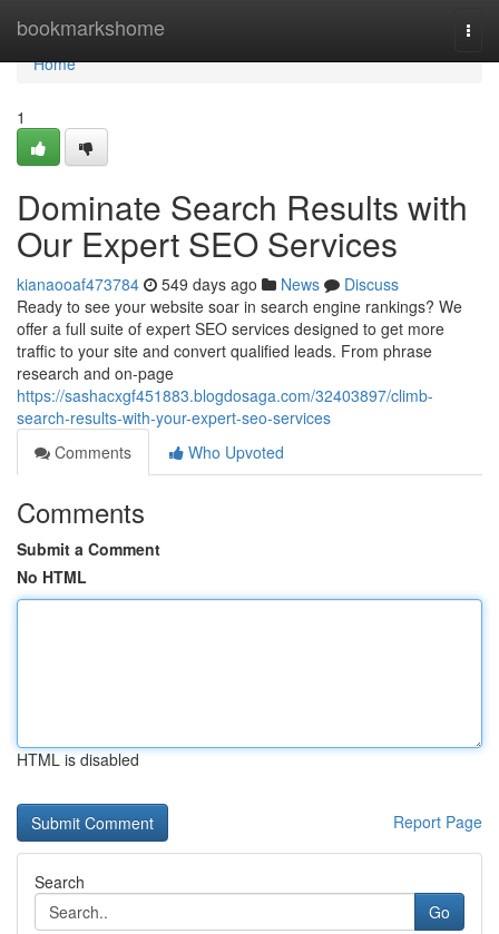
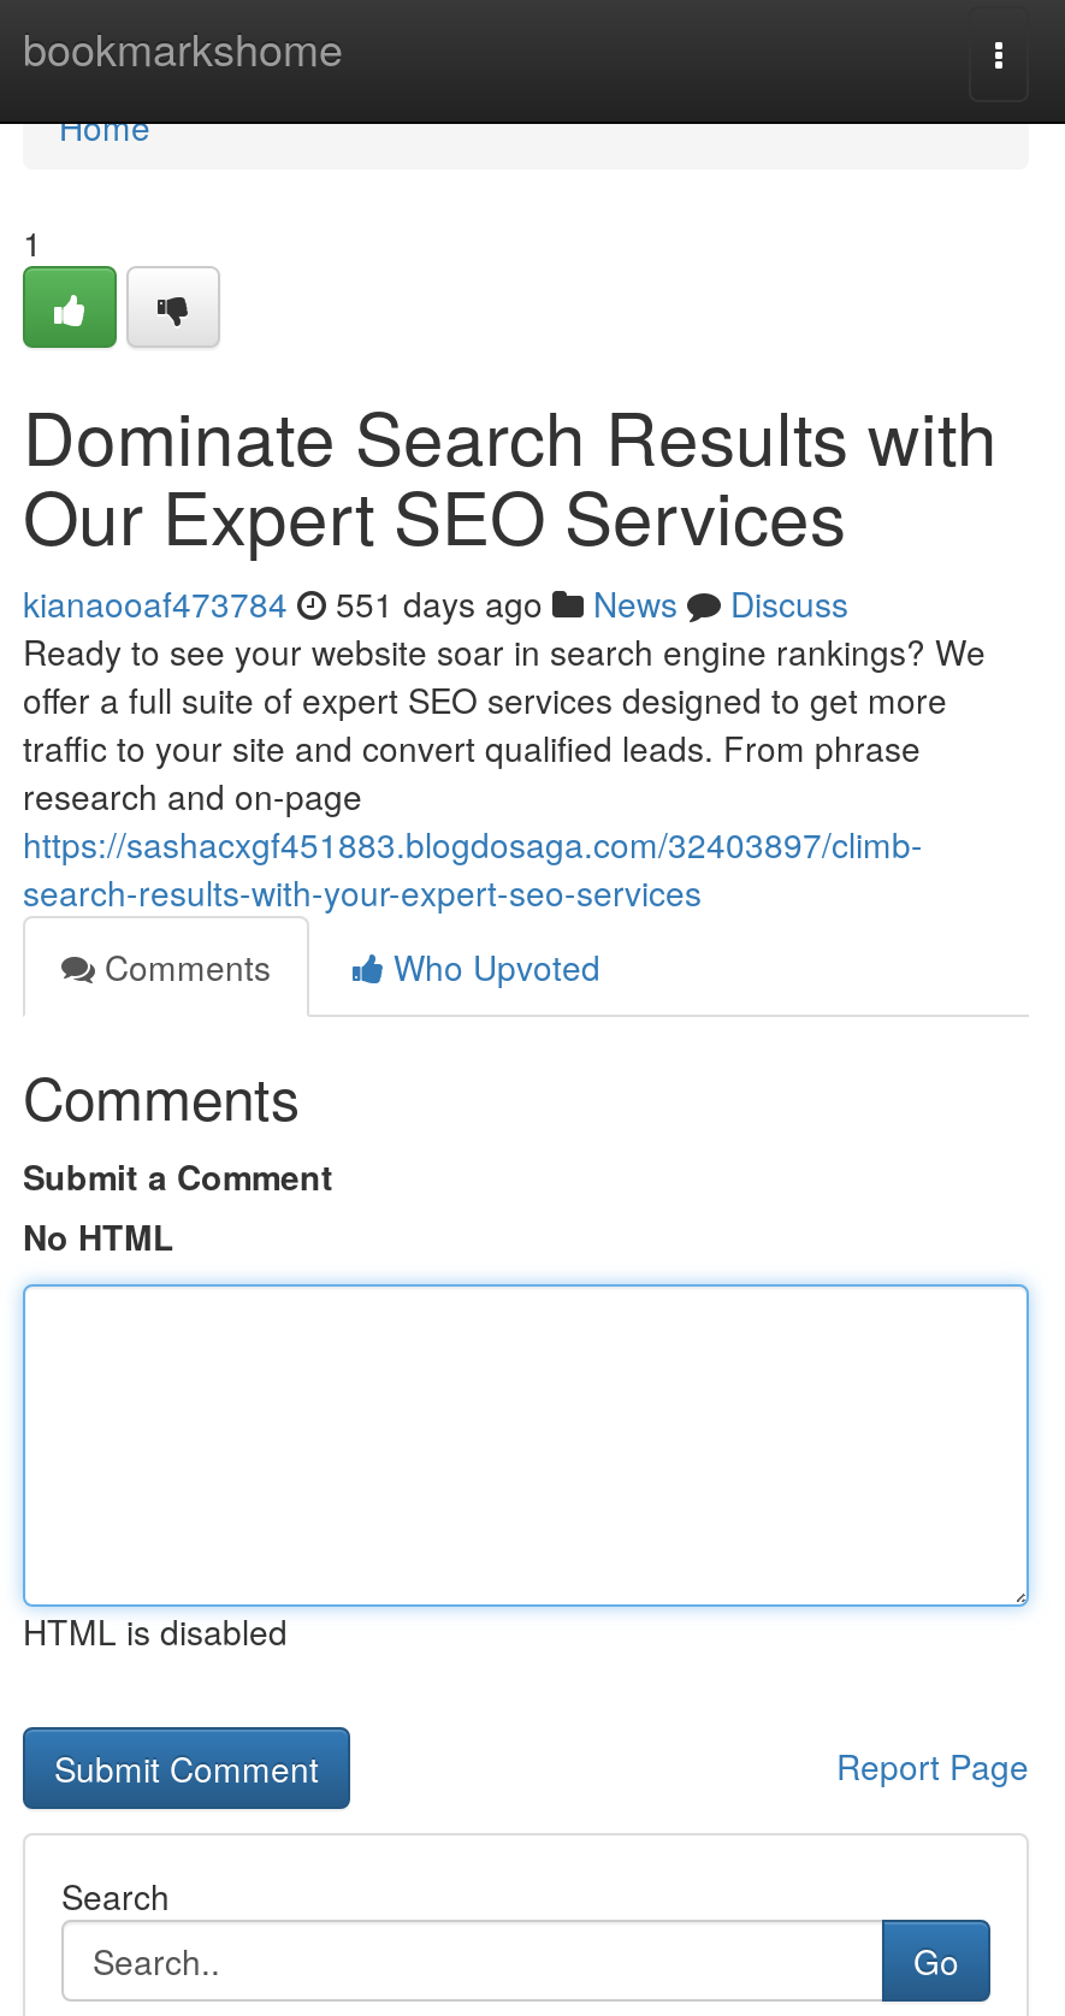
[17,273,399,295] kianaooaf473784 549 days ago News Discuss -> [23,579,848,627] kianaooaf473784 551 days ago News Discuss

